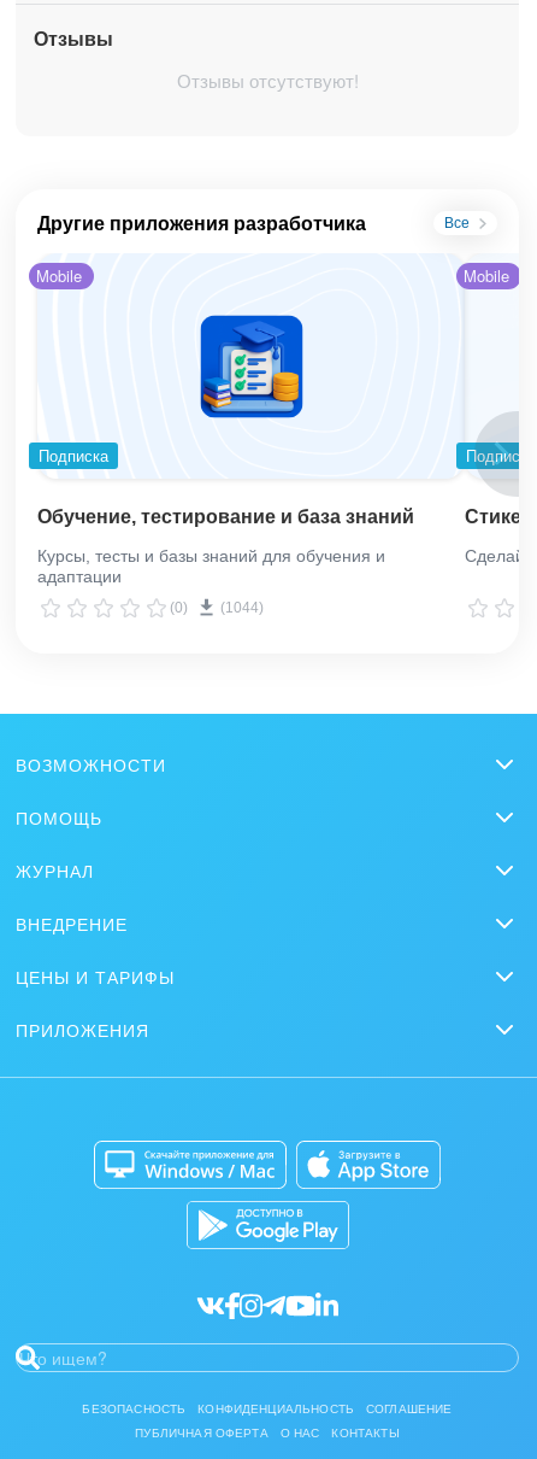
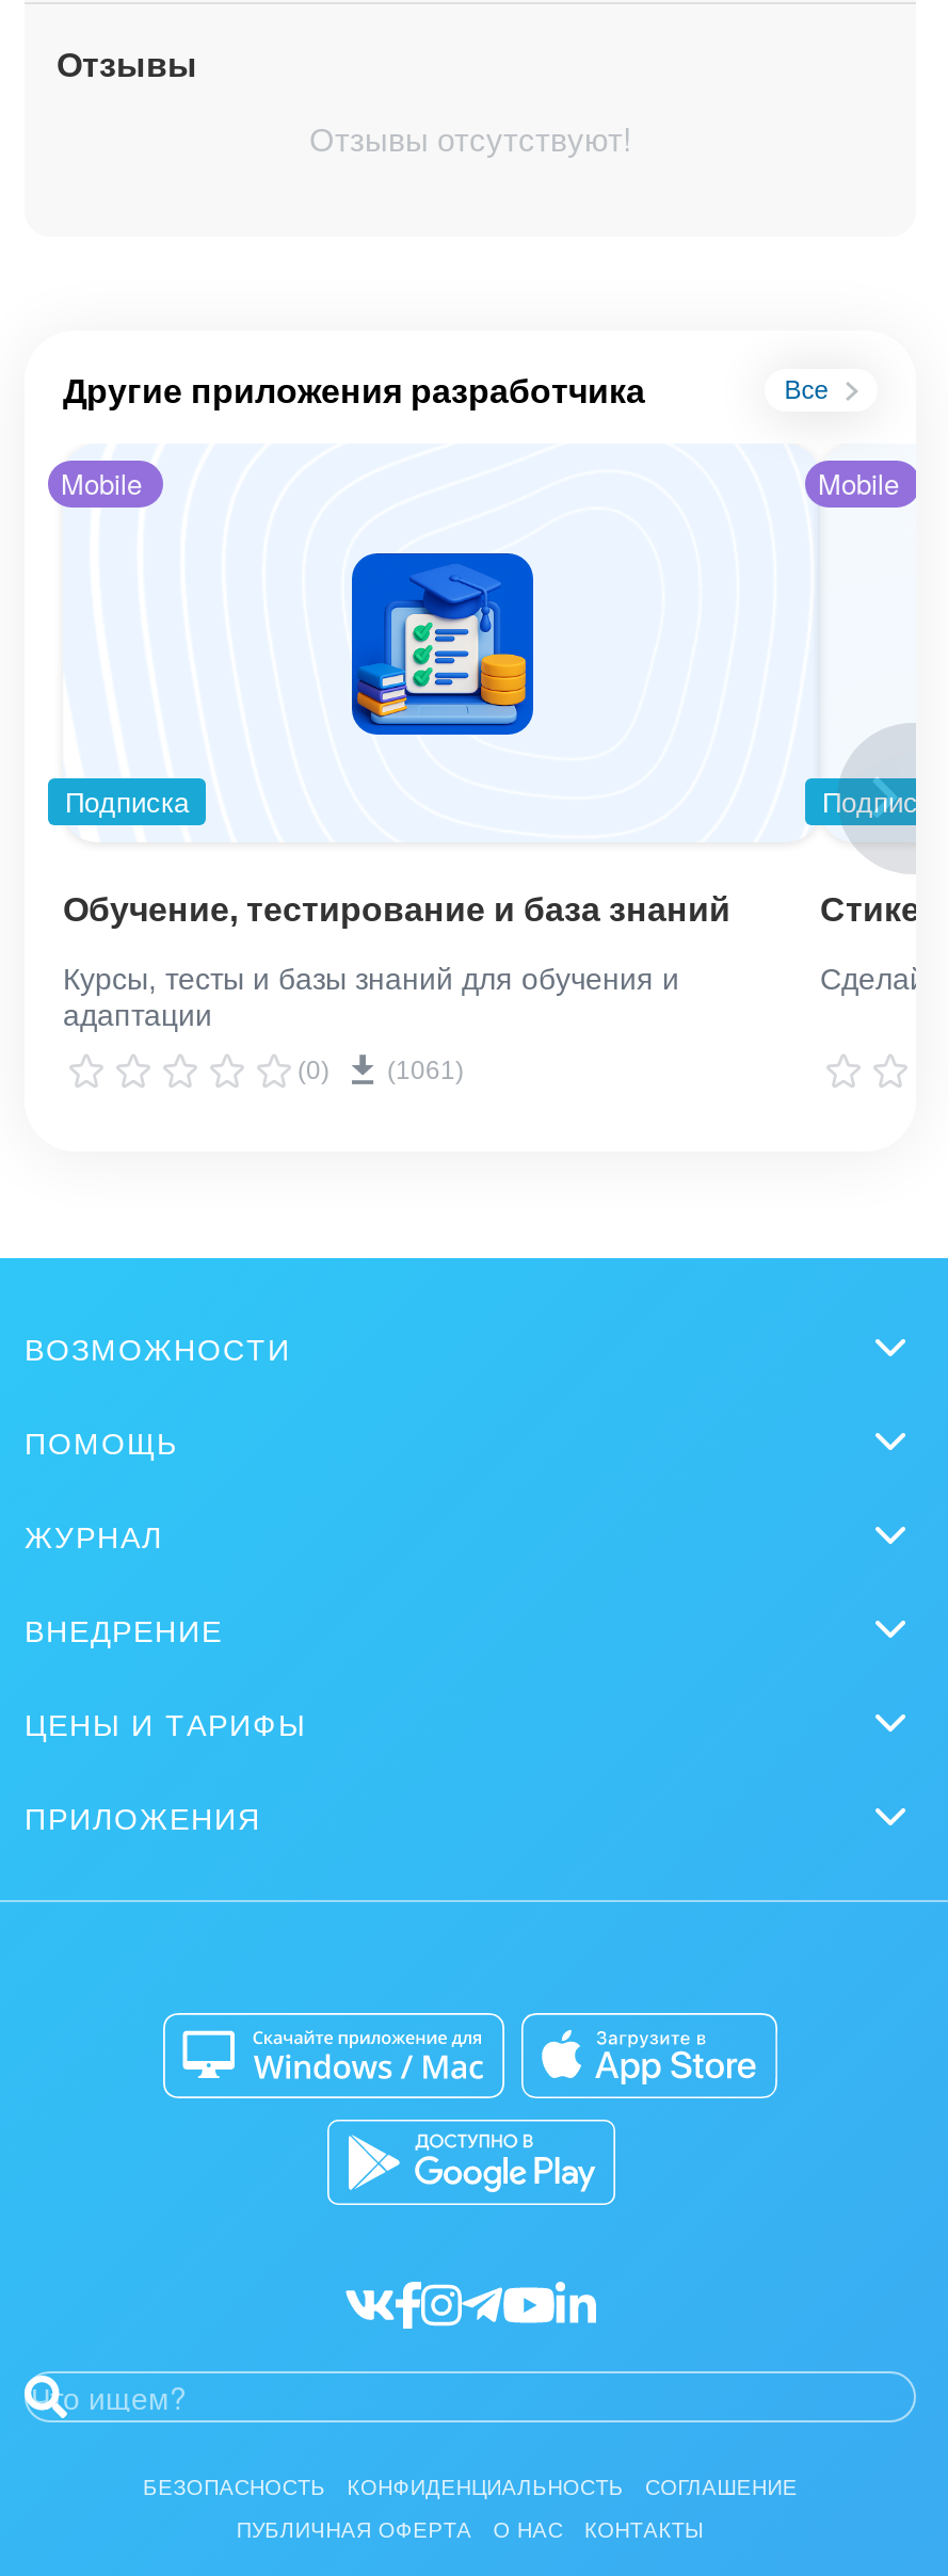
[170,599,264,616] (0) (1044) -> [298,1055,464,1085] (0) (1061)

